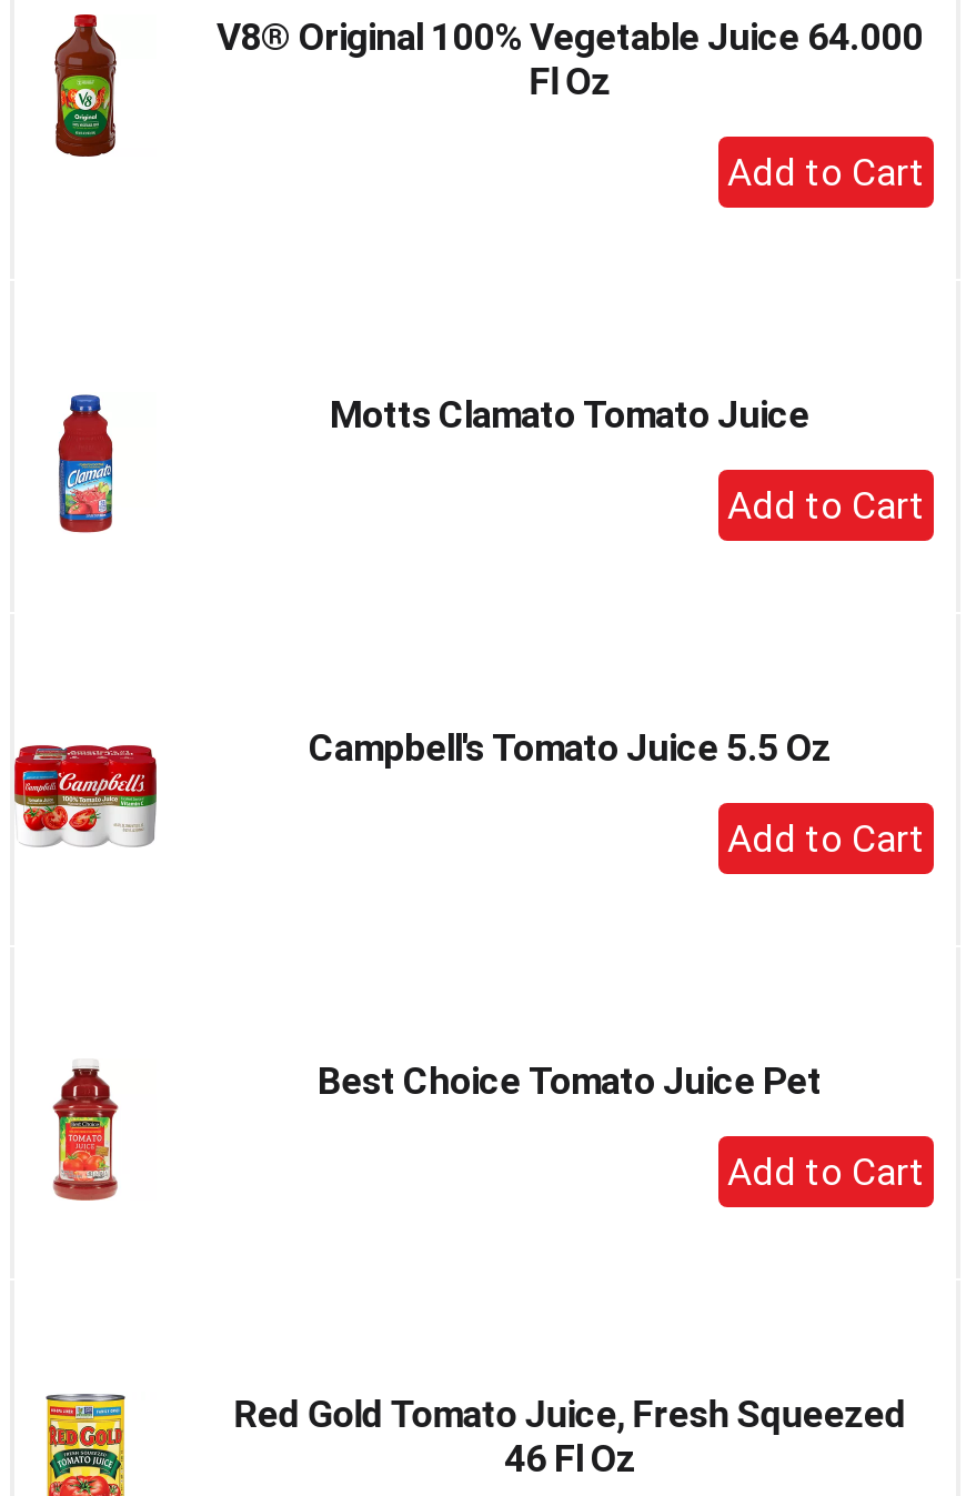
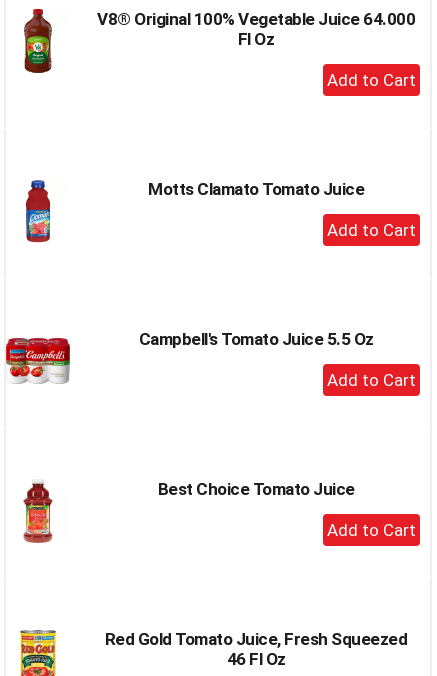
[318,1058,822,1103] Best Choice Tomato Juice Pet -> [157,479,354,499] Best Choice Tomato Juice

